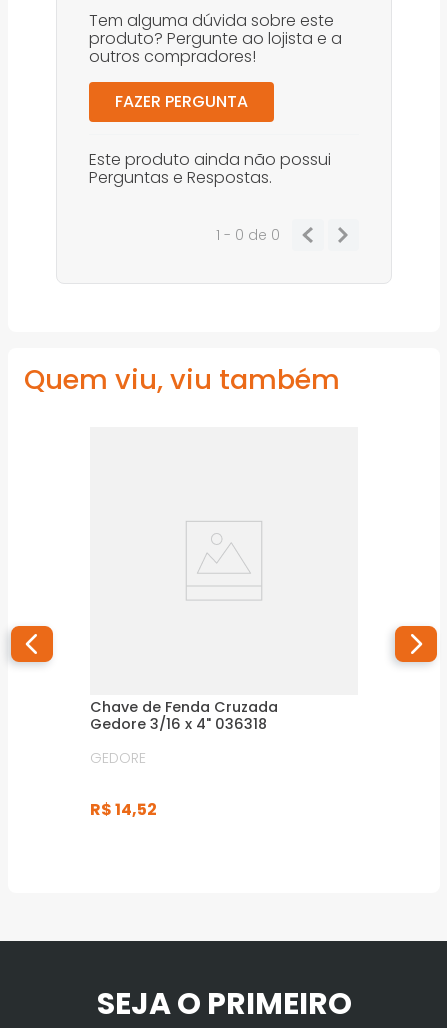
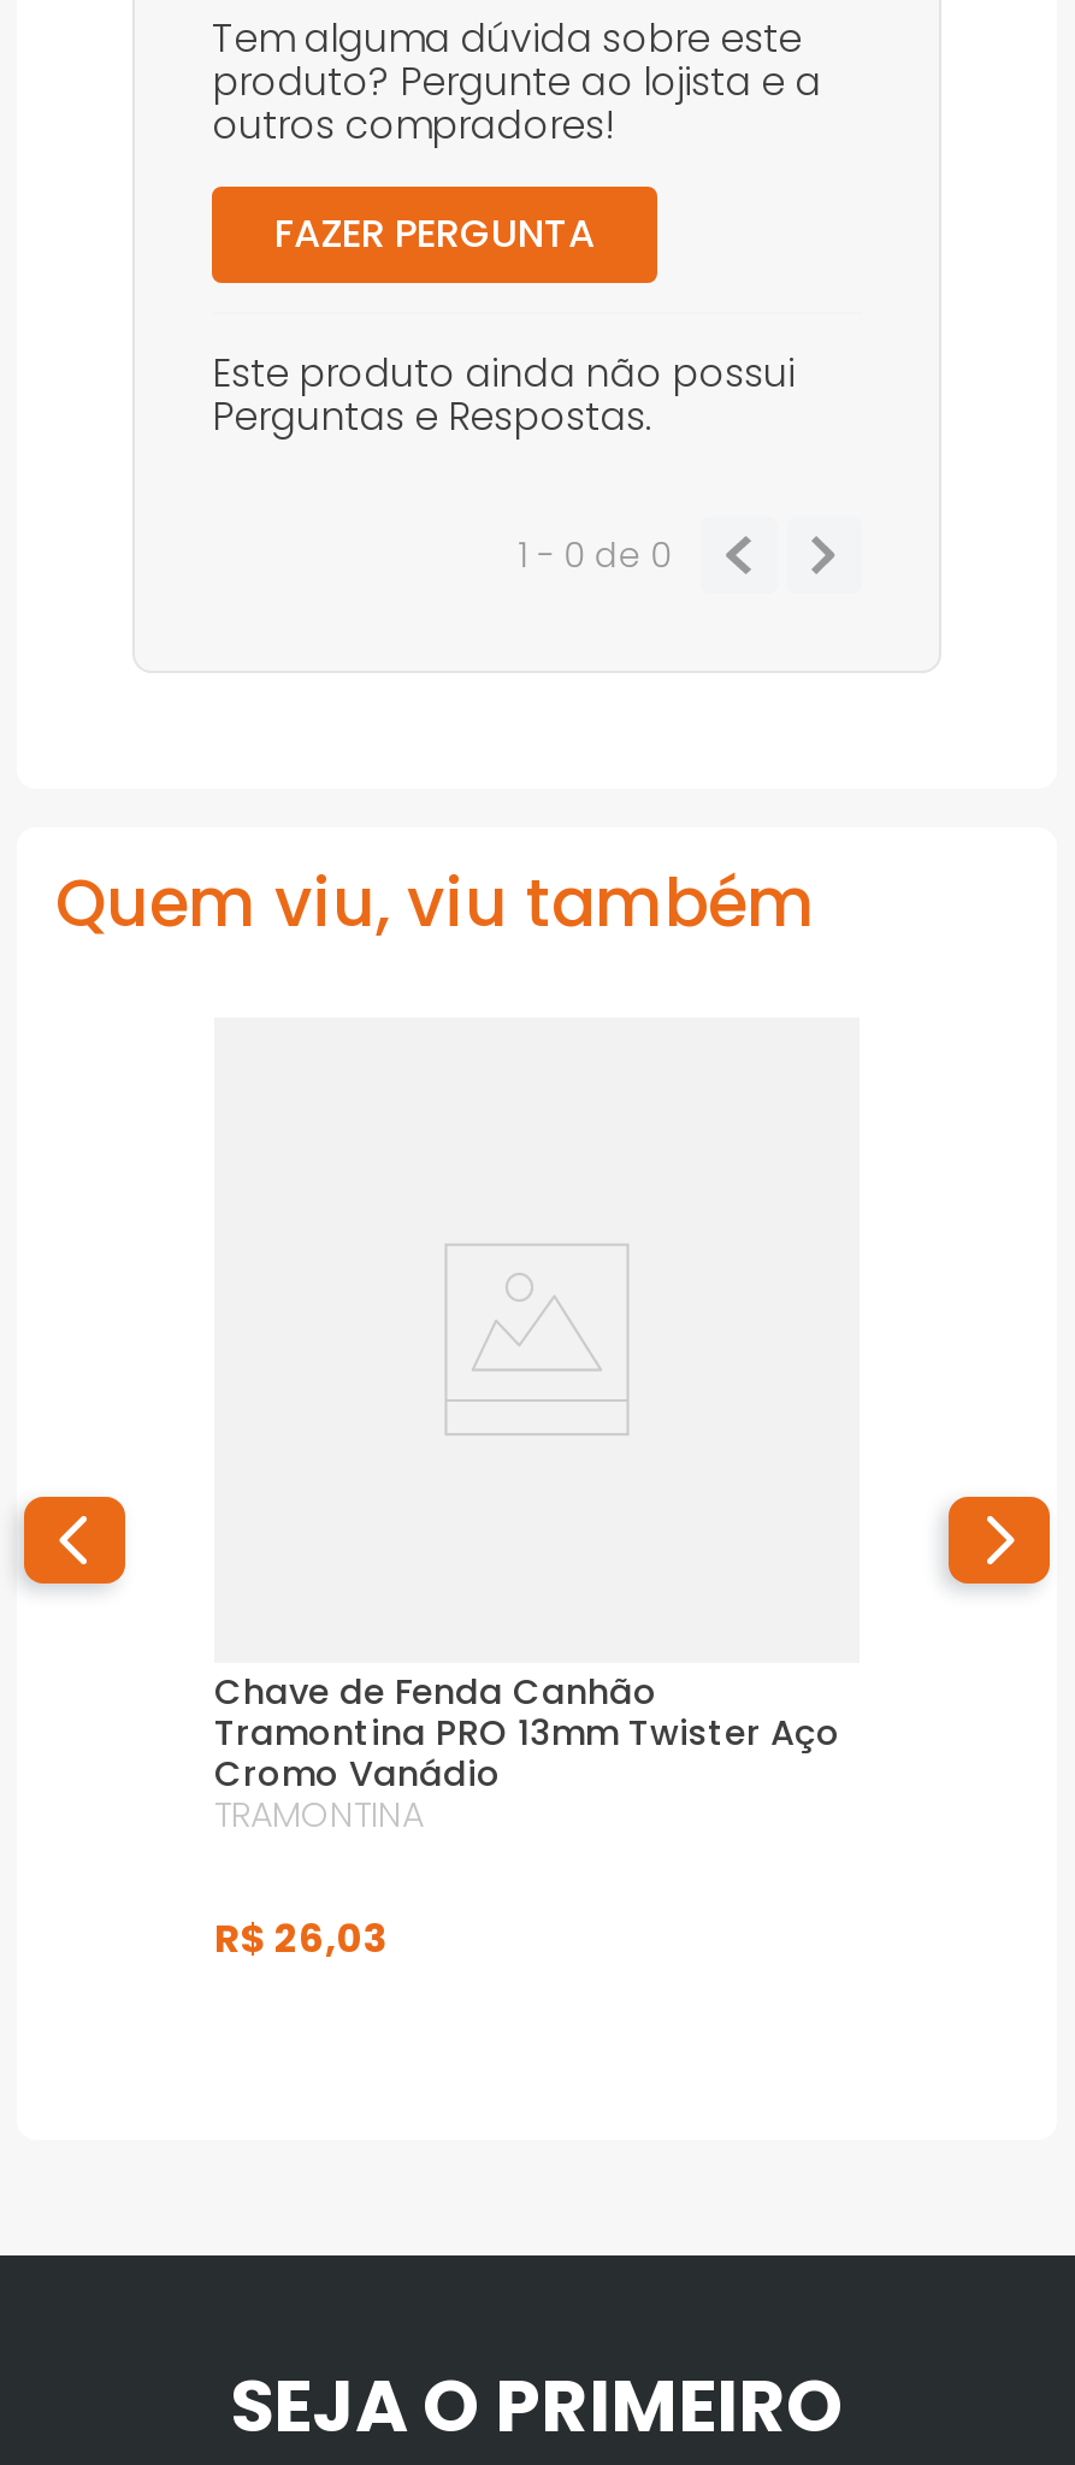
[90,697,278,821] Chave de Fenda Cruzada | Gedore 3/16 x 4" 036318 | GEDORE | R$ 14,52 -> [214,1669,840,1967] Chave de Fenda Canhão | Tramontina PRO 13mm Twister Aço | Cromo Vanádio | TRAMONTINA | R$ 26,03

